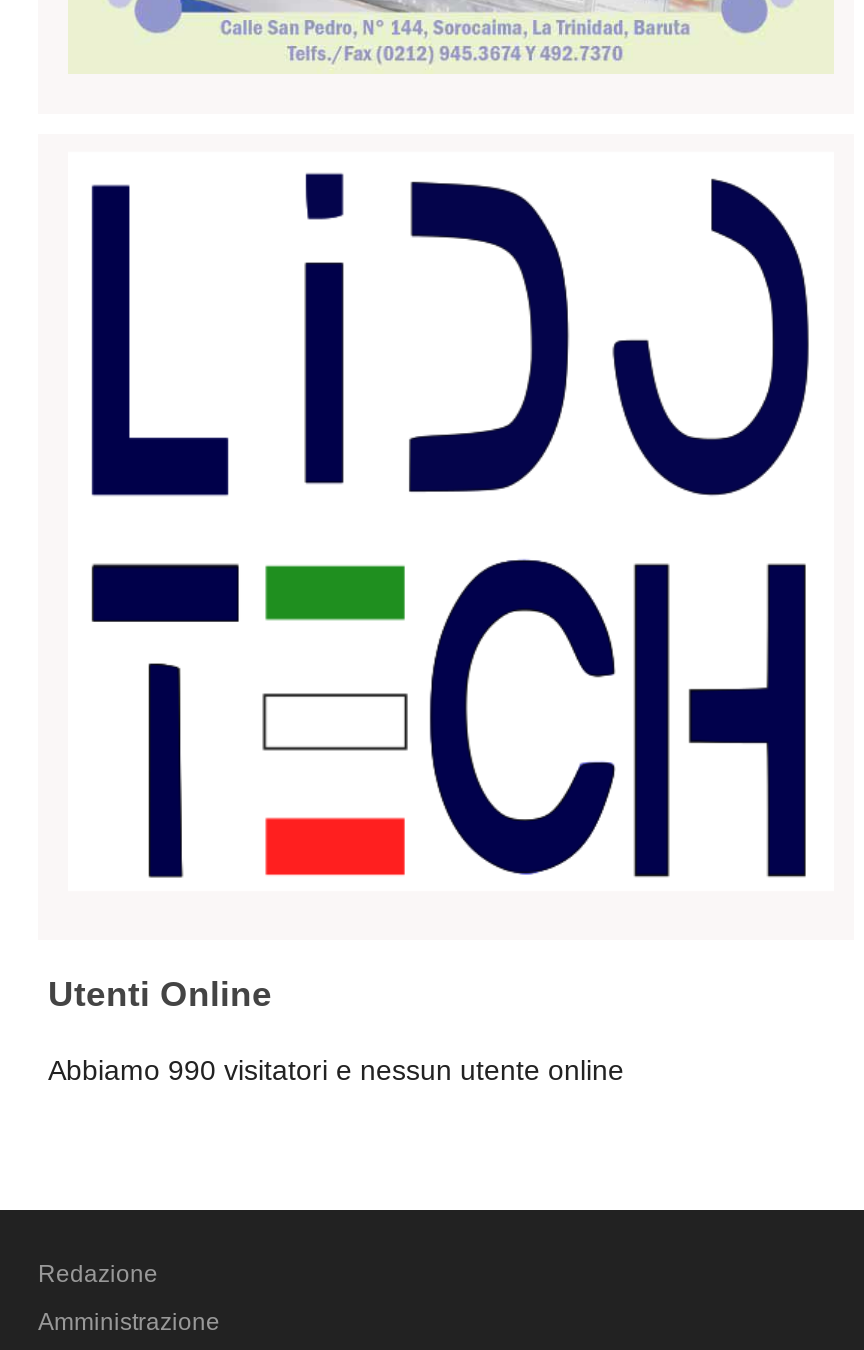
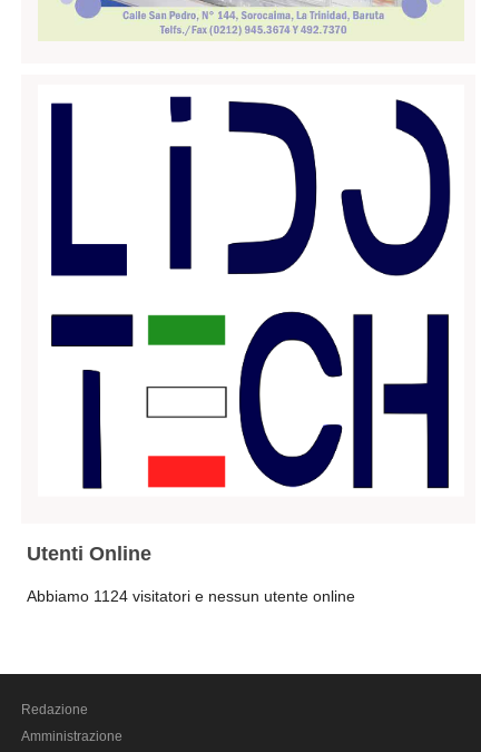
[48,1054,624,1086] Abbiamo 990 visitatori e nessun utente online -> [27,587,355,605] Abbiamo 1124 visitatori e nessun utente online

